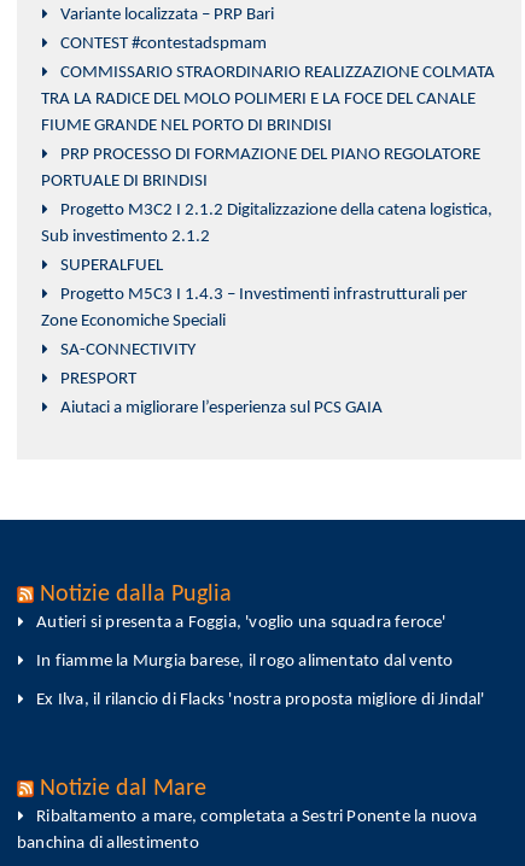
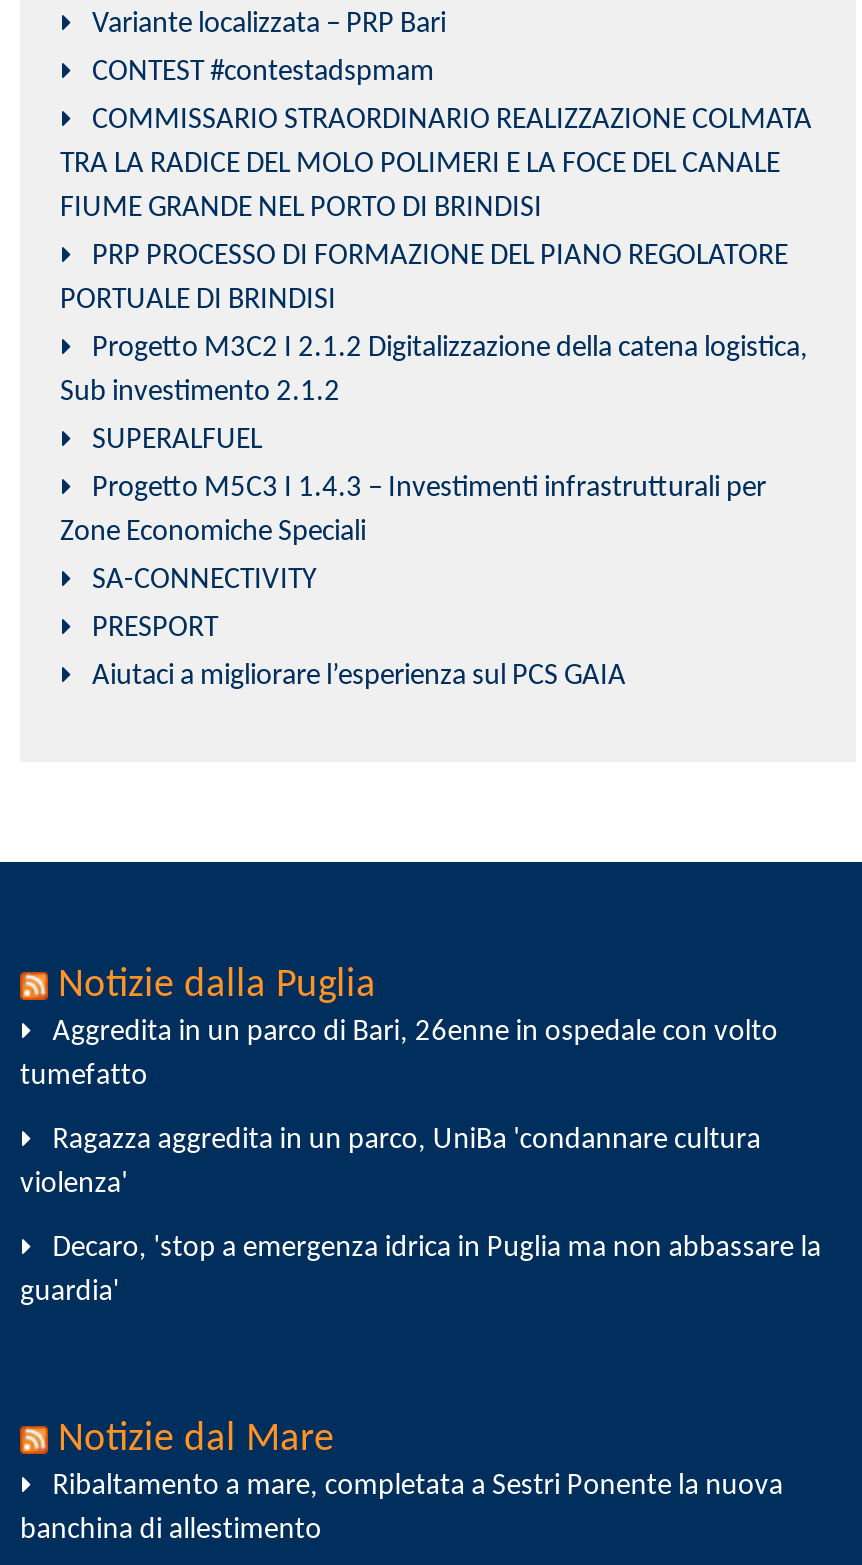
[36,614,485,709] Autieri si presenta a Foggia, 'voglio una squadra feroce' | In fiamme la Murgia barese, il rogo alimentato dal vento | Ex Ilva, il rilancio di Flacks 'nostra proposta migliore di Jindal' -> [20,1017,821,1307] Aggredita in un parco di Bari, 26enne in ospedale con volto | tumefatto | Ragazza aggredita in un parco, UniBa 'condannare cultura | violenza' | Decaro, 'stop a emergenza idrica in Puglia ma non abbassare la | guardia'

